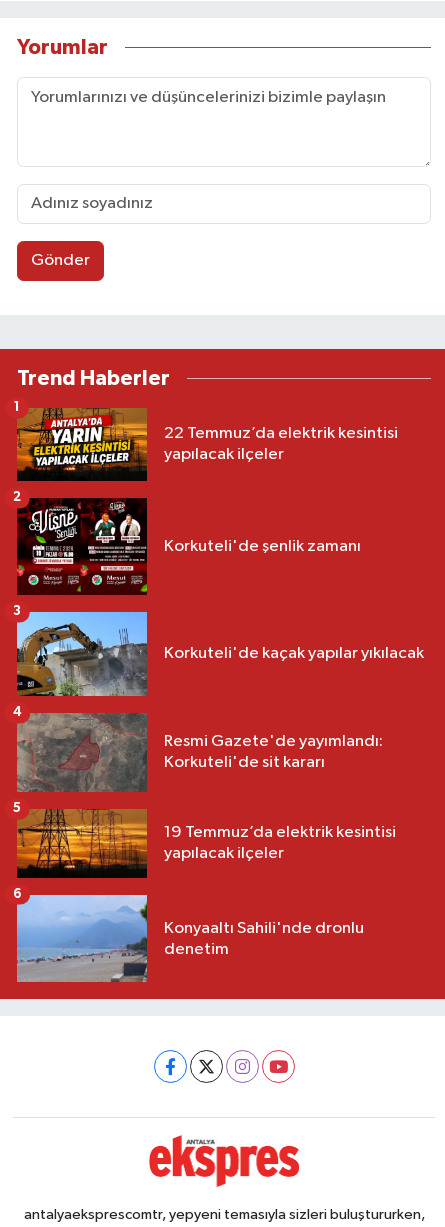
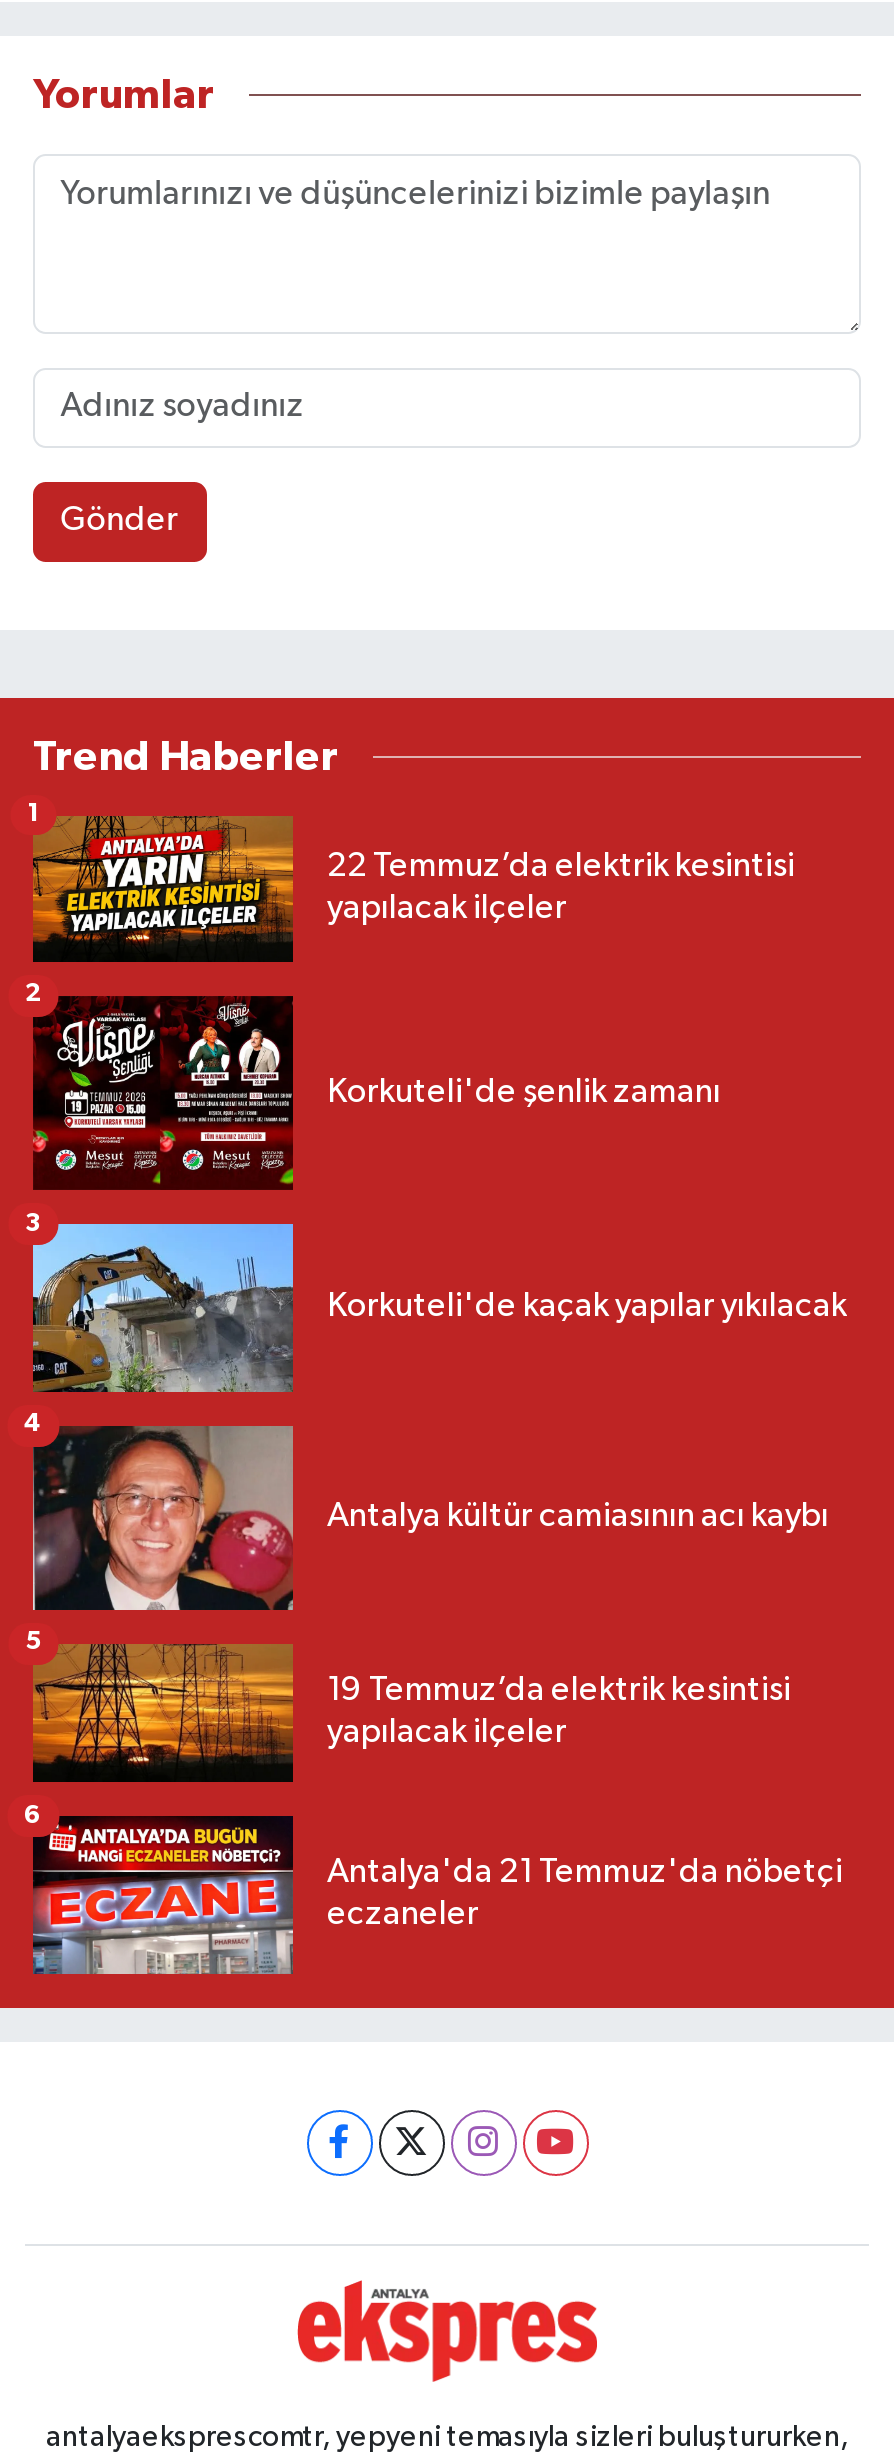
[17,713,383,793] [image] | Resmi Gazete'de yayımlandı: | Korkuteli'de sit kararı -> [31,1424,829,1612] [image] | Antalya kültür camiasının acı kaybı
[16,894,364,983] [image] | Konyaaltı Sahili'nde dronlu | denetim -> [31,1814,843,1976] [image] | Antalya'da 21 Temmuz'da nöbetçi | eczaneler

